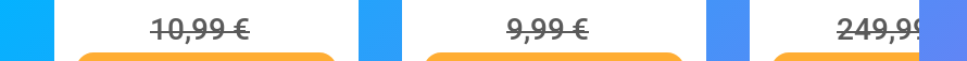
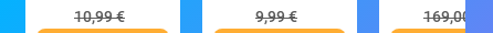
[837,11,954,45] 249,99 € -> [423,7,483,25] 169,00 €

